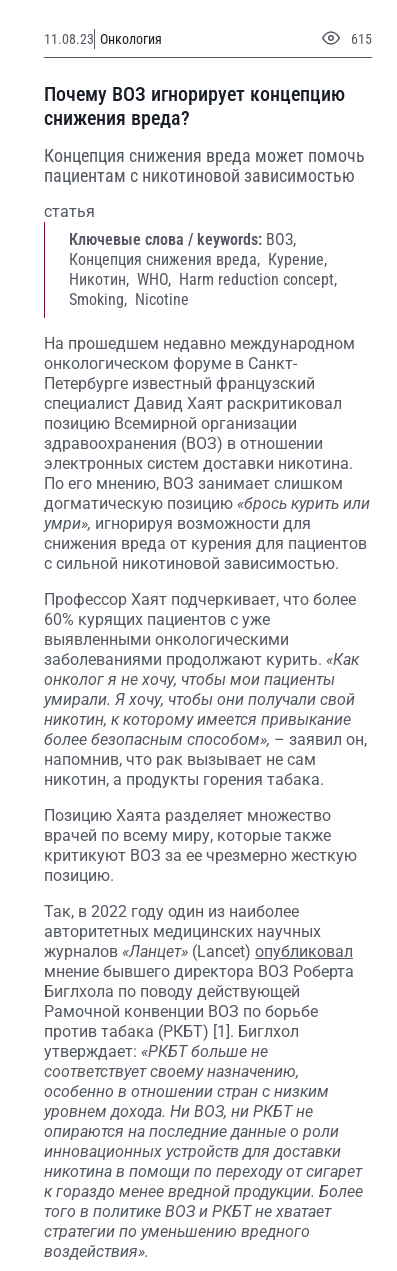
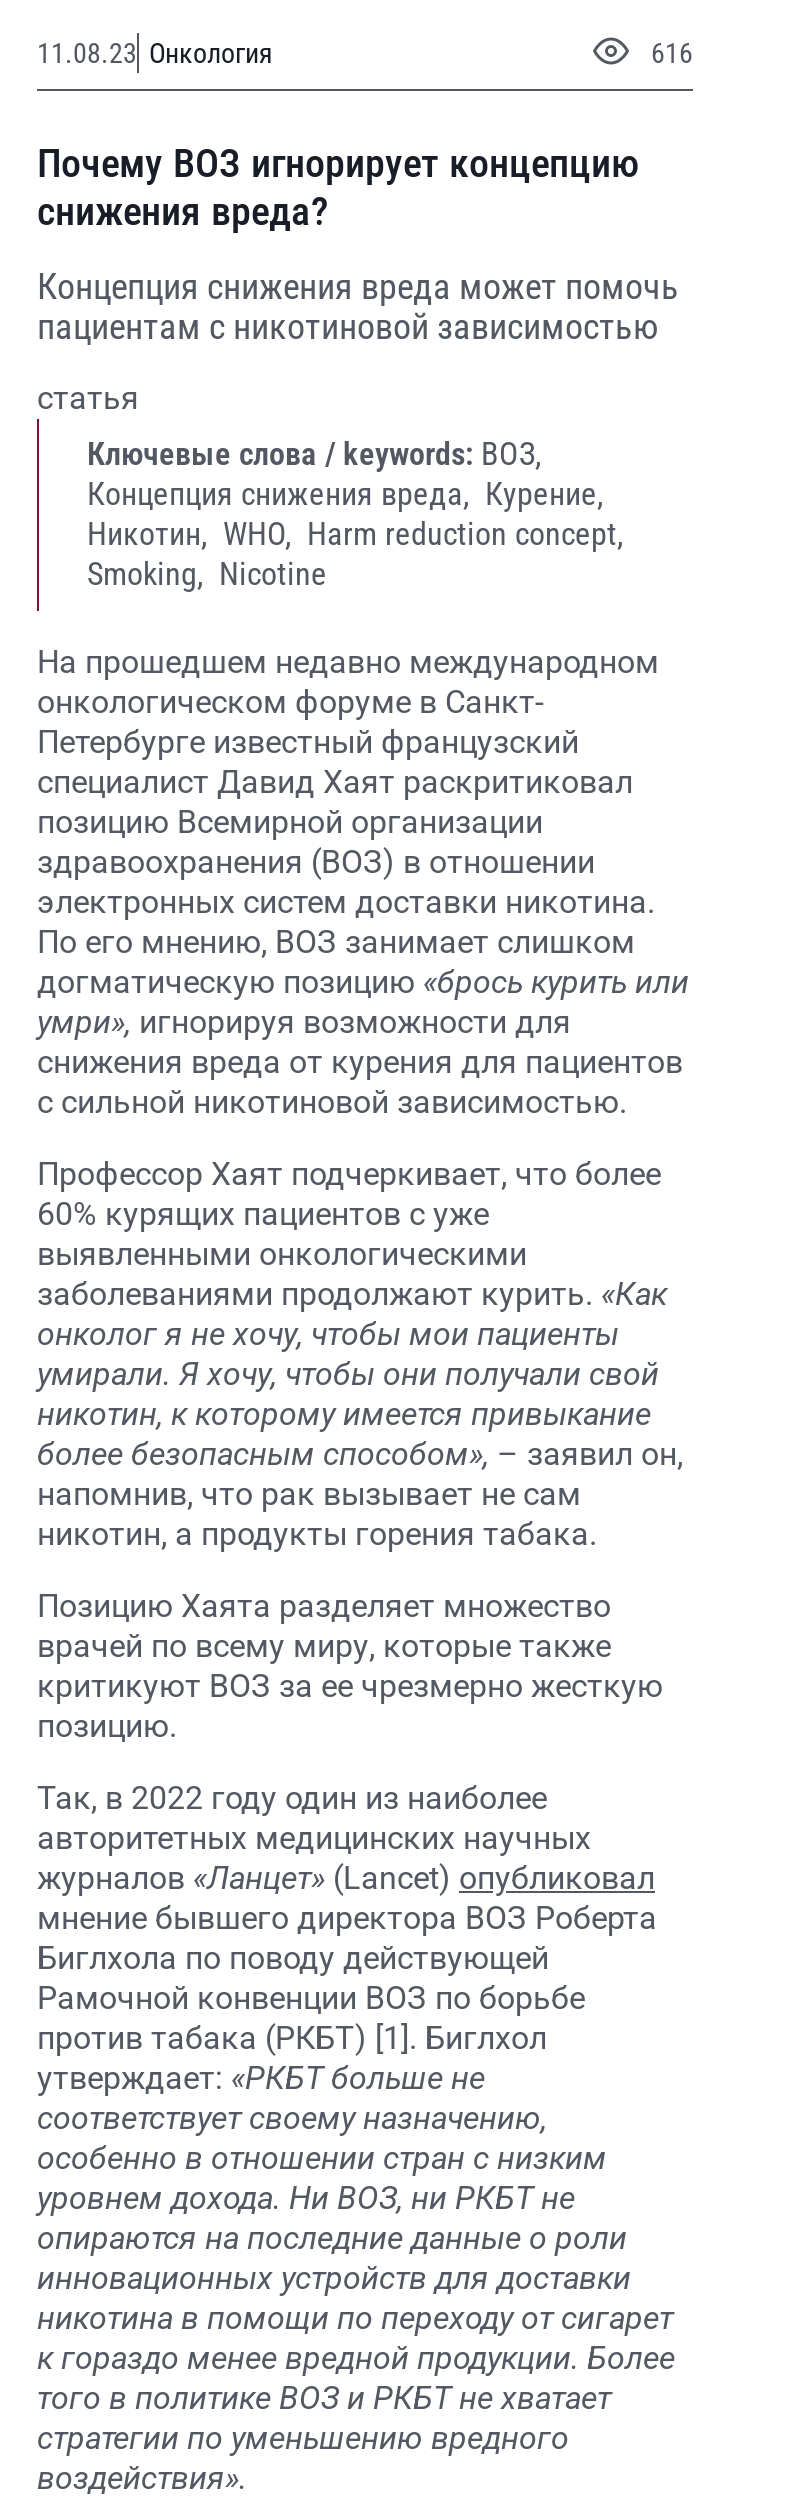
[348,31,372,47] 615 -> [645,37,693,69] 616

